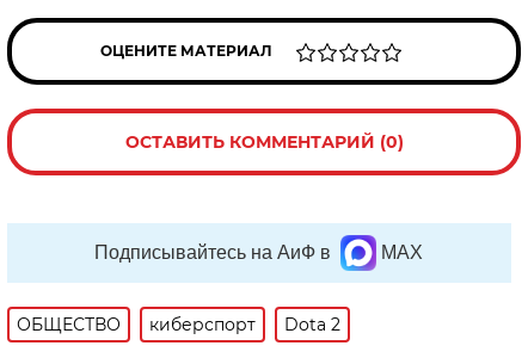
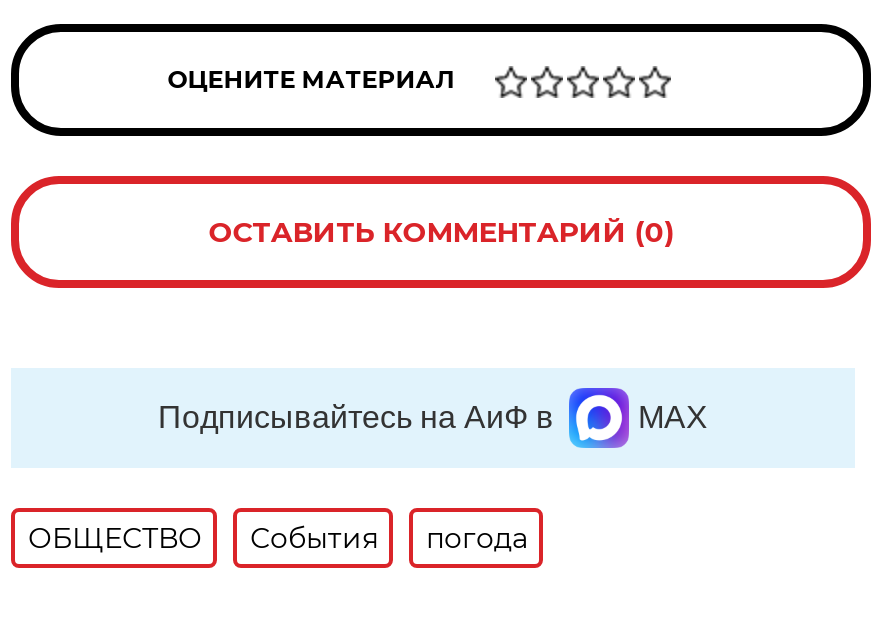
[150,314,341,335] киберспорт | Dota 2 -> [250,520,528,556] События | погода

